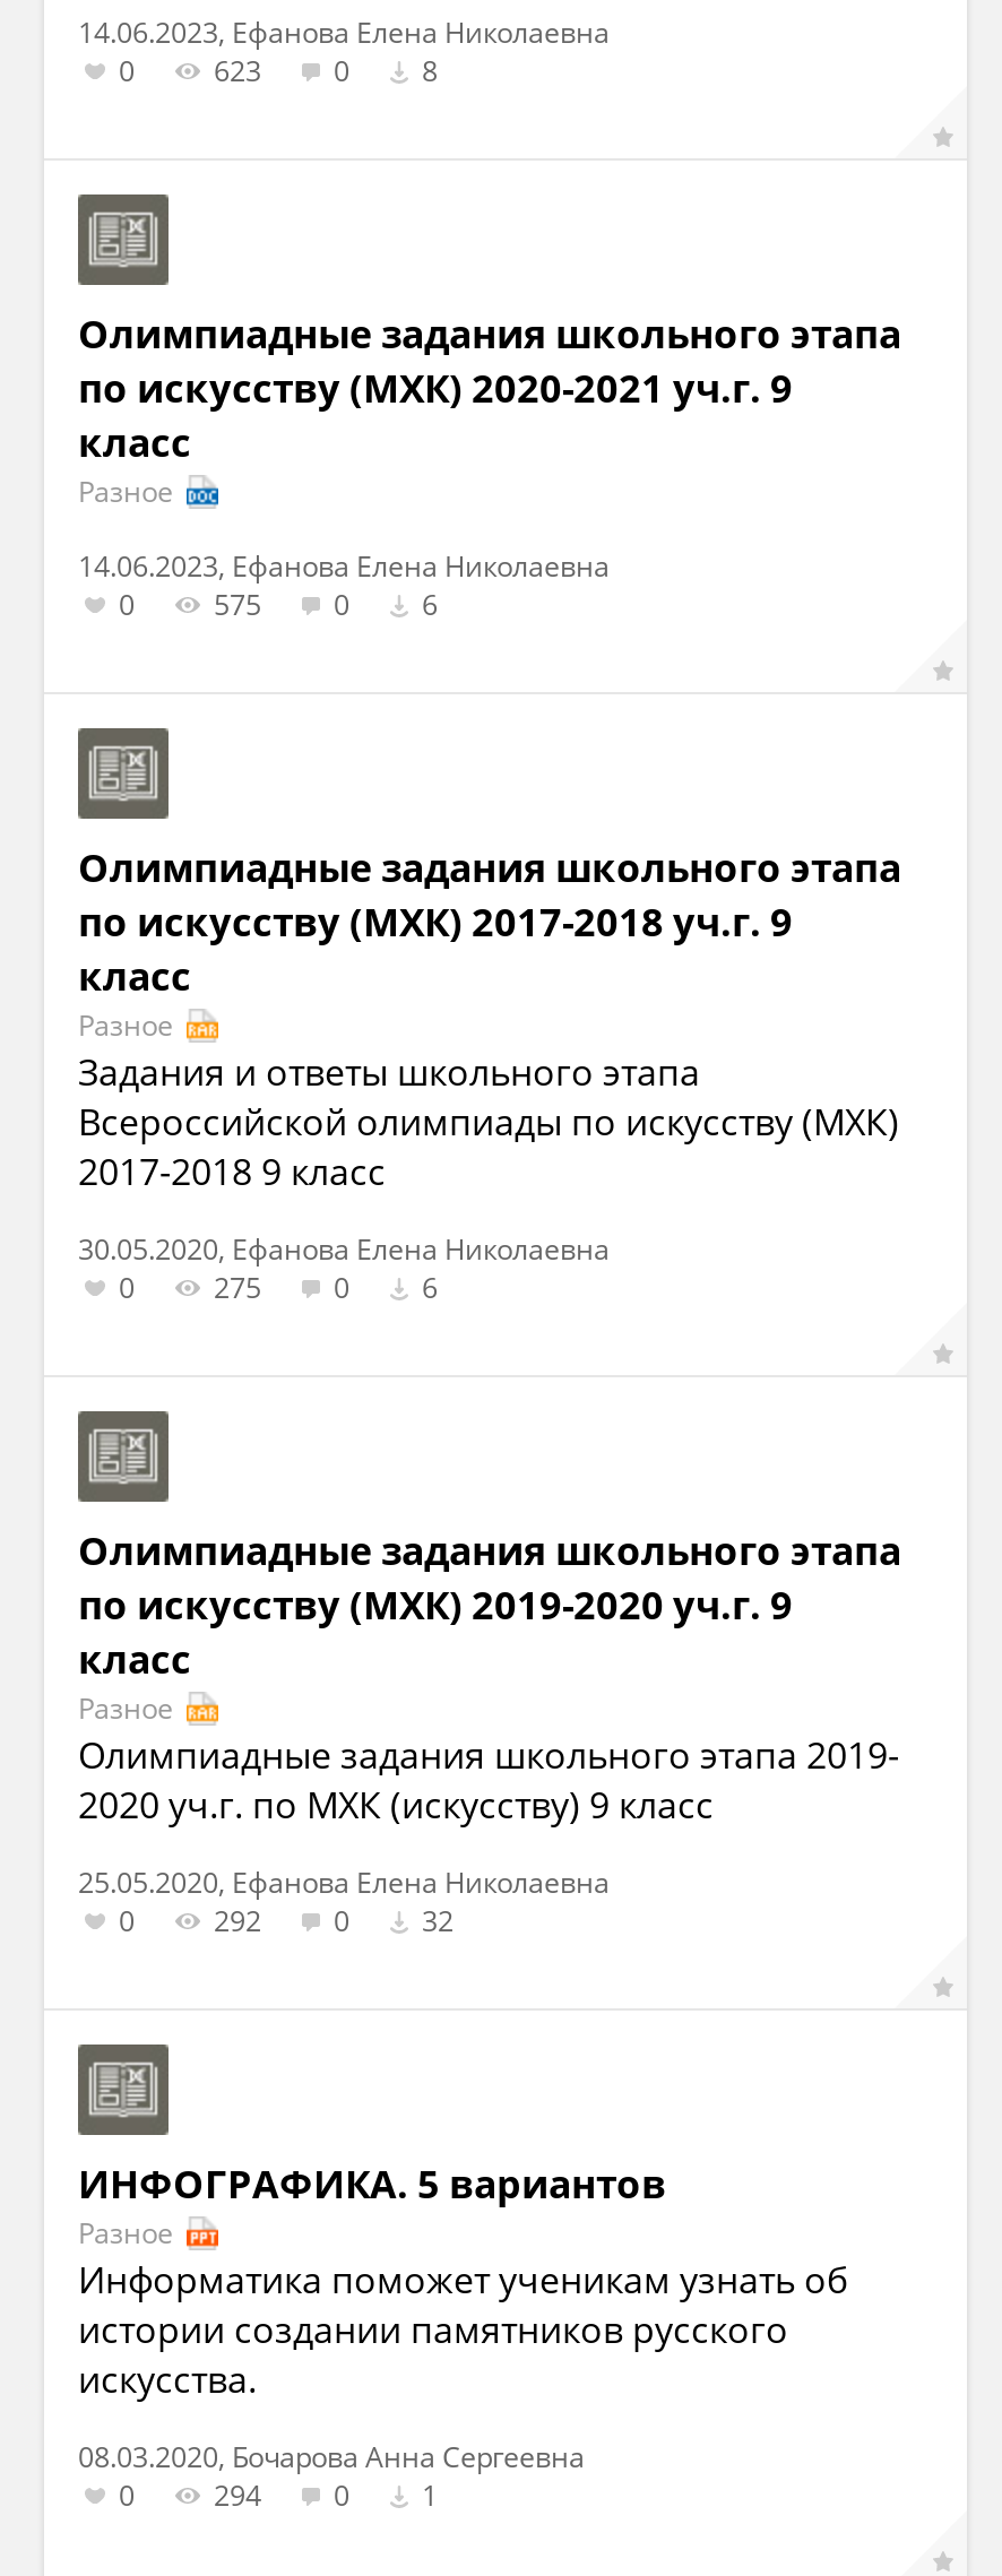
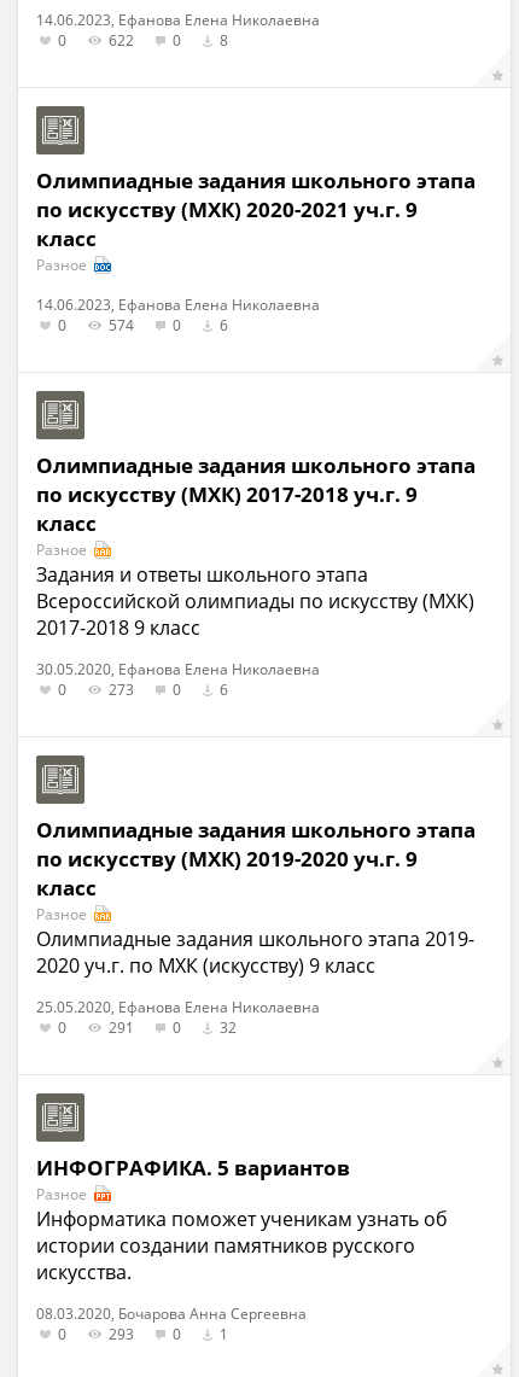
[112,53,438,91] 0 623 0 8 -> [54,31,228,51] 0 622 0 8
[112,587,438,625] 0 575 0 6 -> [54,315,228,336] 0 574 0 6
[112,1270,438,1308] 0 275 0 6 -> [54,680,228,700] 0 273 0 6
[112,1903,454,1941] 0 292 0 32 -> [54,1018,237,1038] 0 291 0 32
[112,2477,438,2516] 0 294 0 1 -> [54,1324,228,1345] 0 293 0 1

